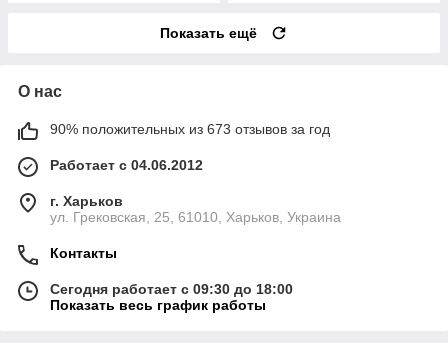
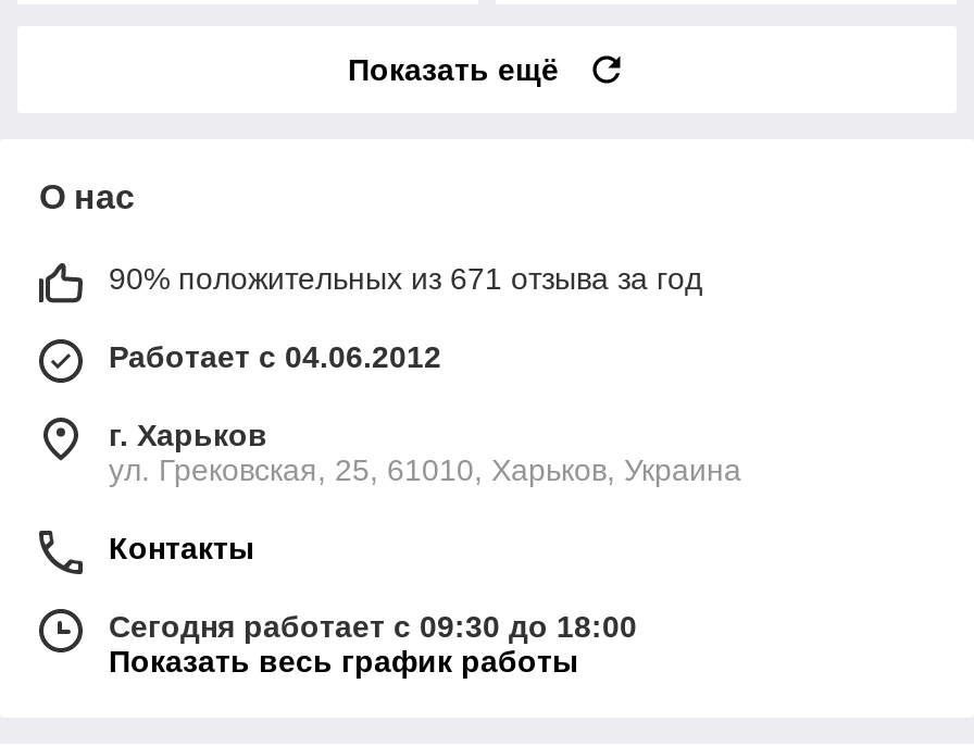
[50,120,330,136] 90% положительных из 673 отзывов за год -> [109,260,702,295] 90% положительных из 671 отзыва за год

